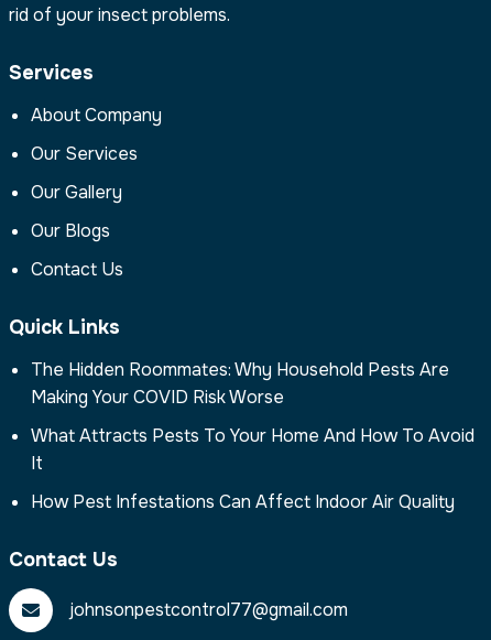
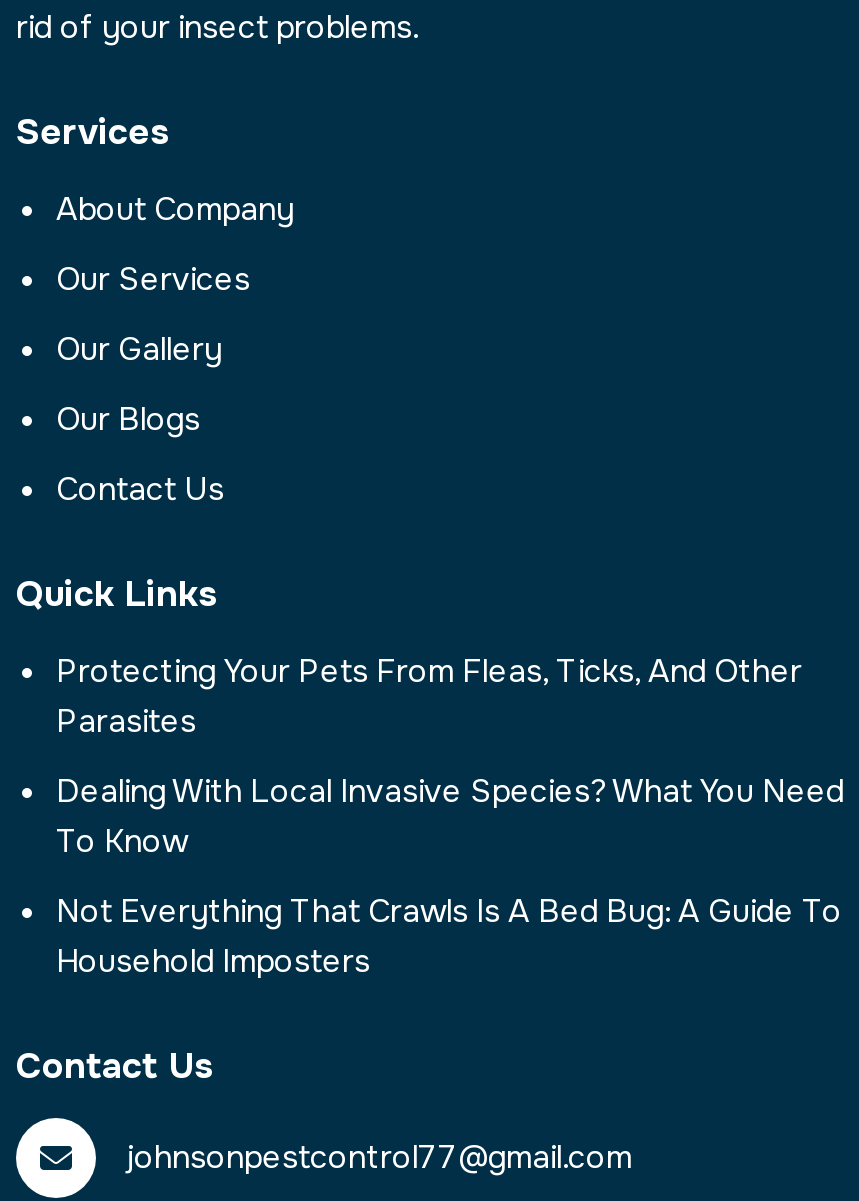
[31,358,449,408] The Hidden Roommates: Why Household Pests Are | Making Your COVID Risk Worse -> [56,649,802,741] Protecting Your Pets From Fleas, Ticks, And Other | Parasites
[31,424,474,474] What Attracts Pests To Your Home And How To Avoid | It -> [56,769,844,861] Dealing With Local Invasive Species? What You Need | To Know
[31,490,455,513] How Pest Infestations Can Affect Indoor Air Quality -> [56,889,842,981] Not Everything That Crawls Is A Bed Bug: A Guide To | Household Imposters

